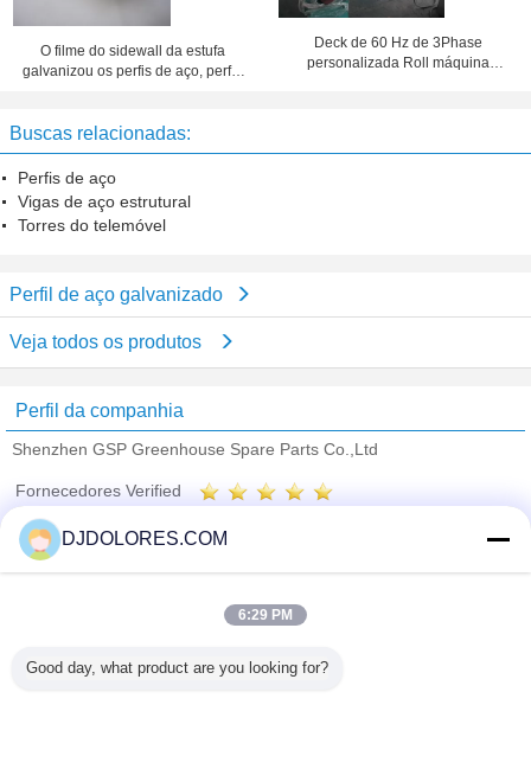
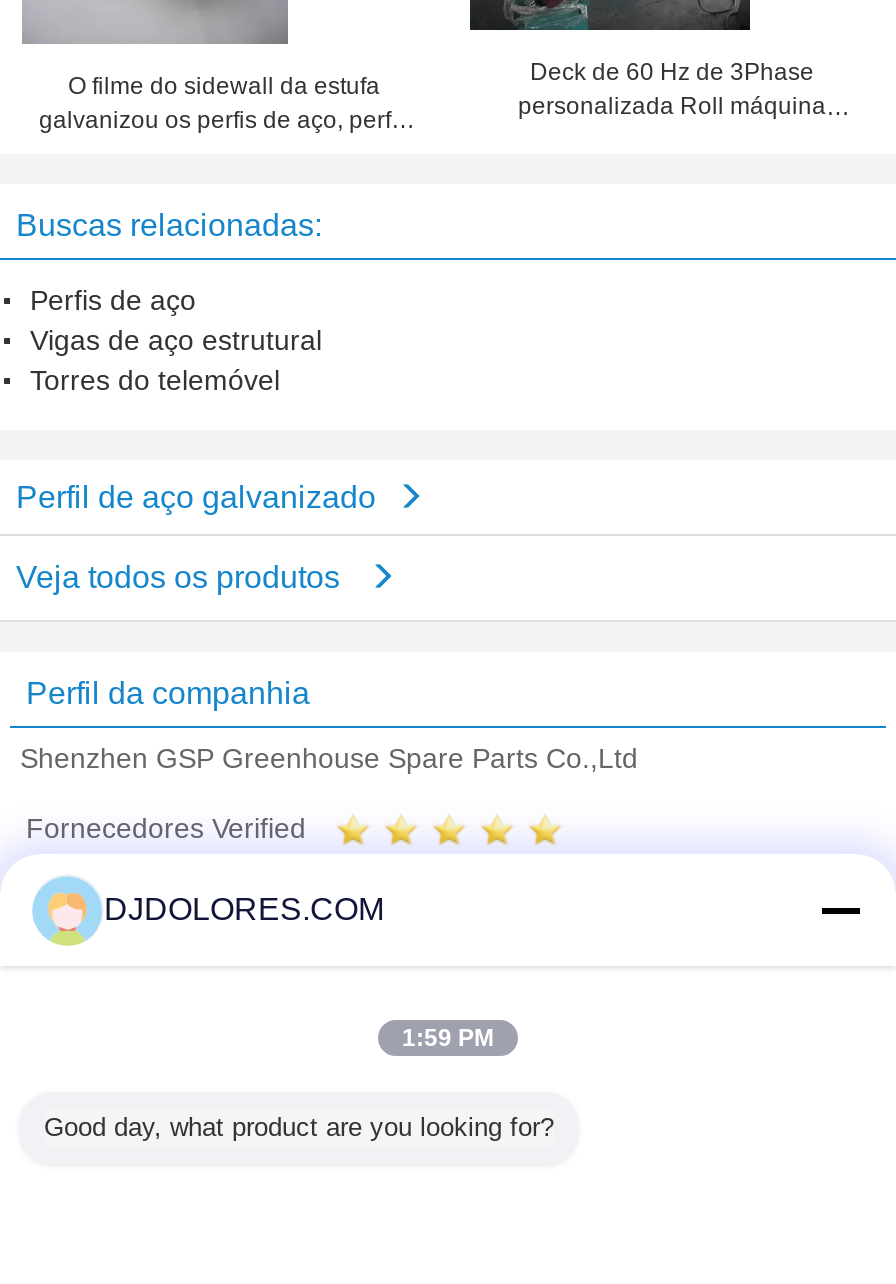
[238,607,293,623] 6:29 PM -> [402,1024,494,1052] 1:59 PM

